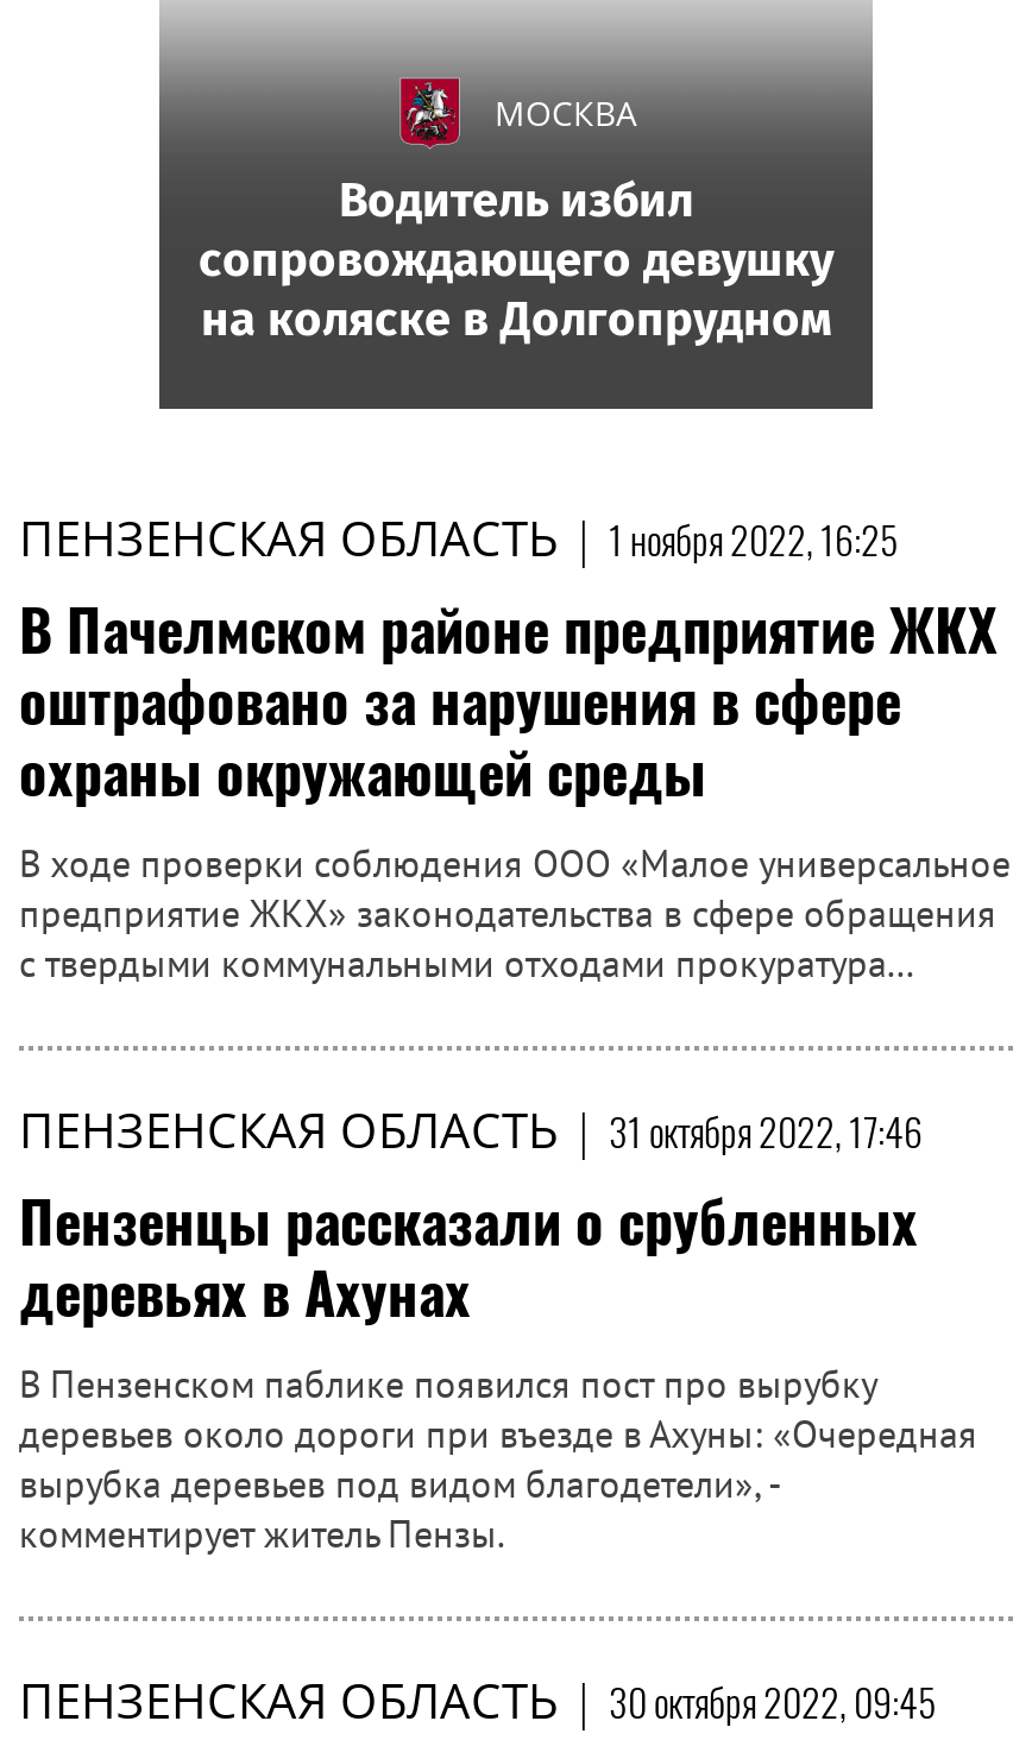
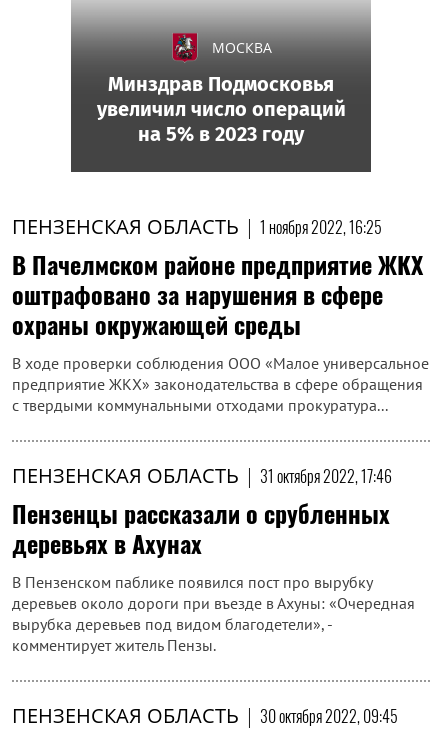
[199,171,833,347] Водитель избил | сопровождающего девушку | на коляске в Долгопрудном -> [96,72,345,146] Минздрав Подмосковья | увеличил число операций | на 5% в 2023 году

